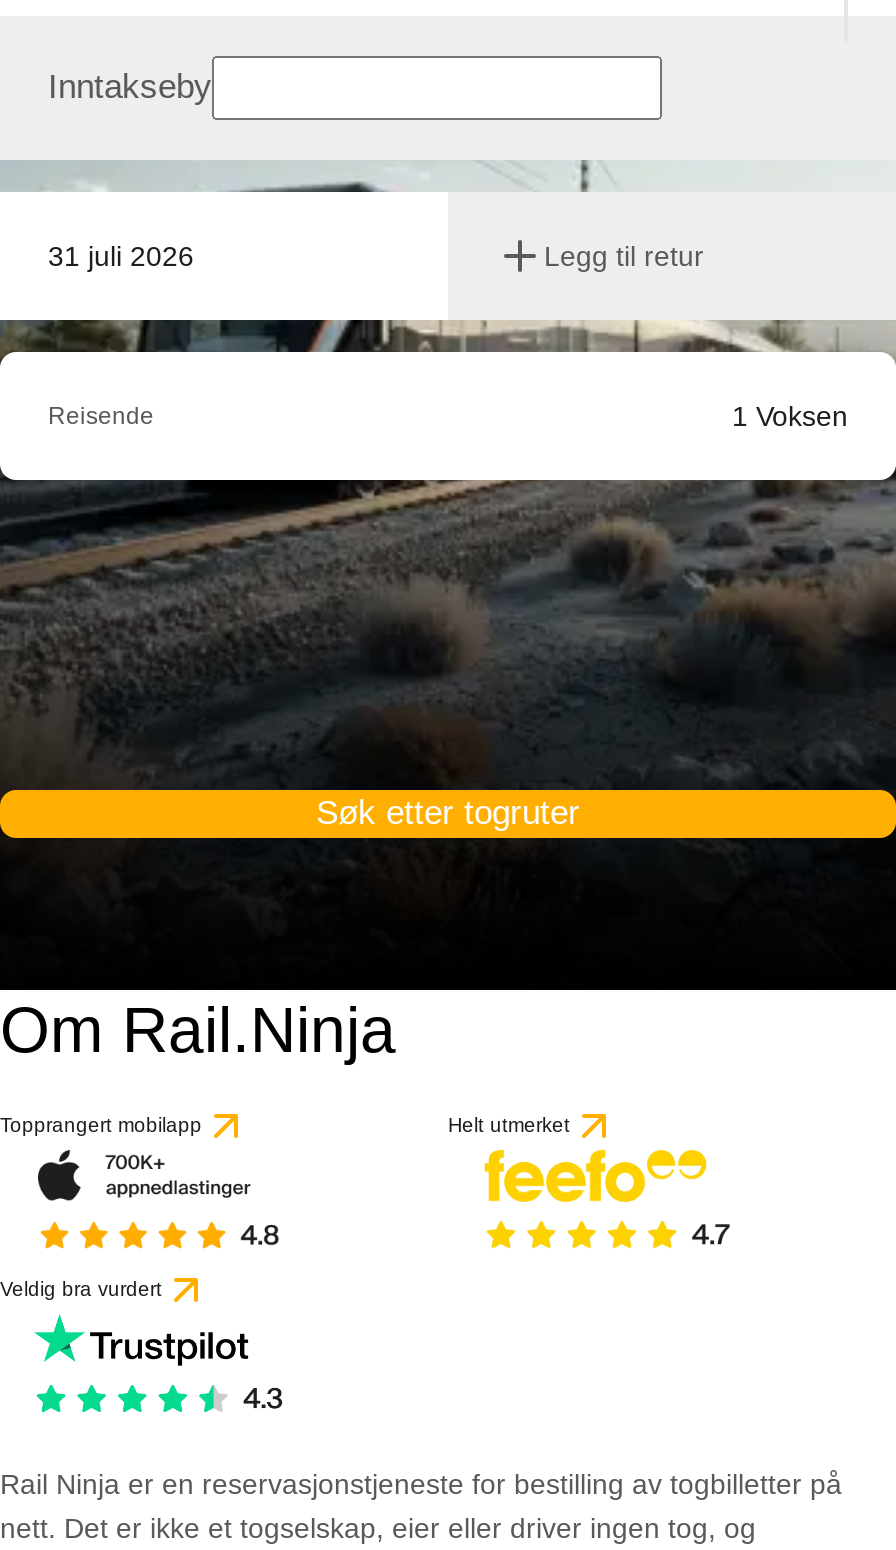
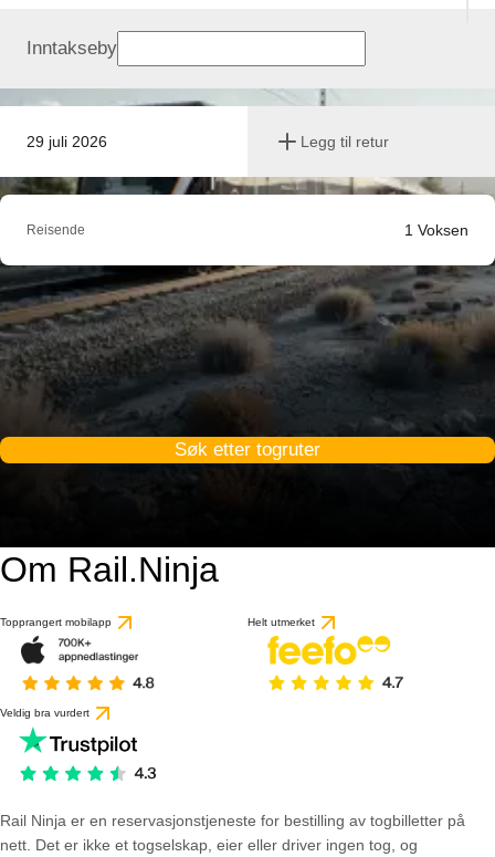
[48,240,194,272] 31 juli 2026 -> [27,133,107,150] 29 juli 2026

